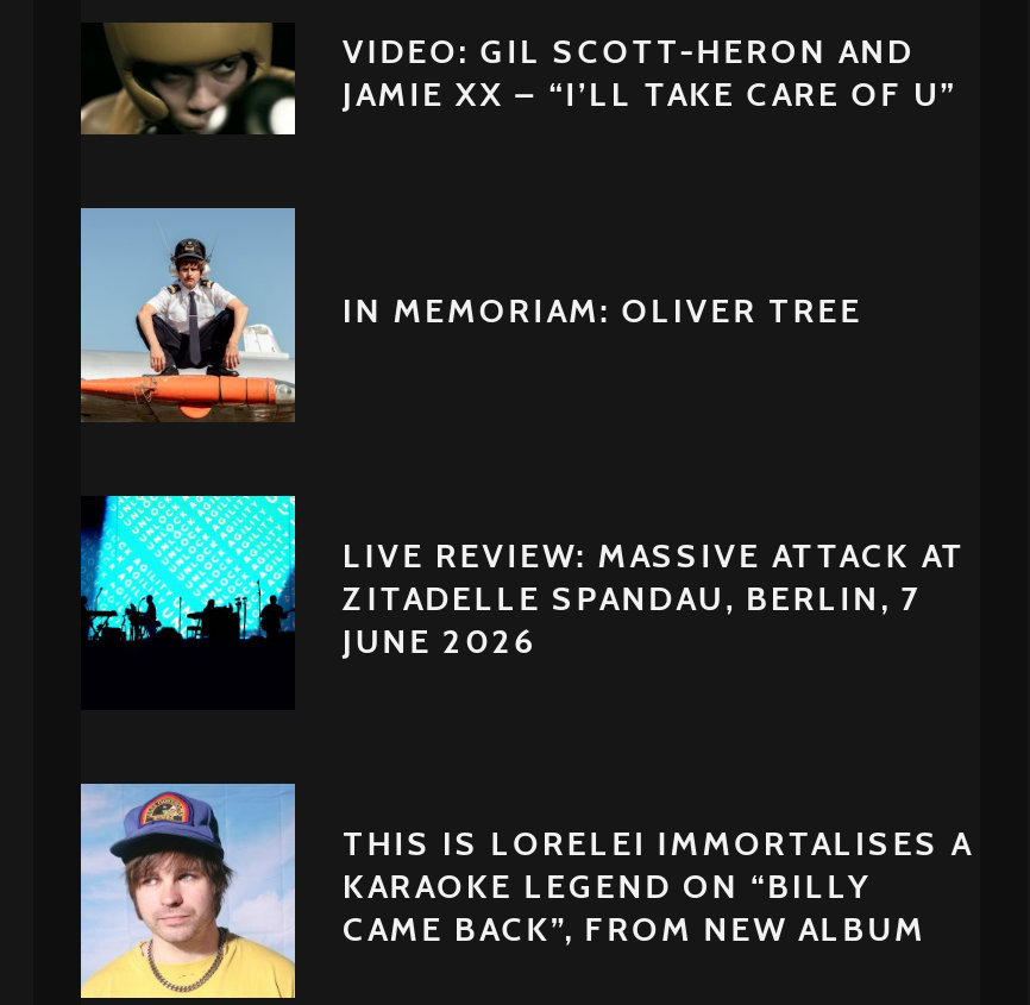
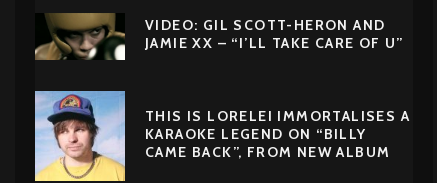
[78,218,863,422] [image] | IN MEMORIAM: OLIVER TREE -> none
[78,494,966,662] [image] | LIVE REVIEW: MASSIVE ATTACK AT | ZITADELLE SPANDAU, BERLIN, 7 | JUNE 2026 -> none

